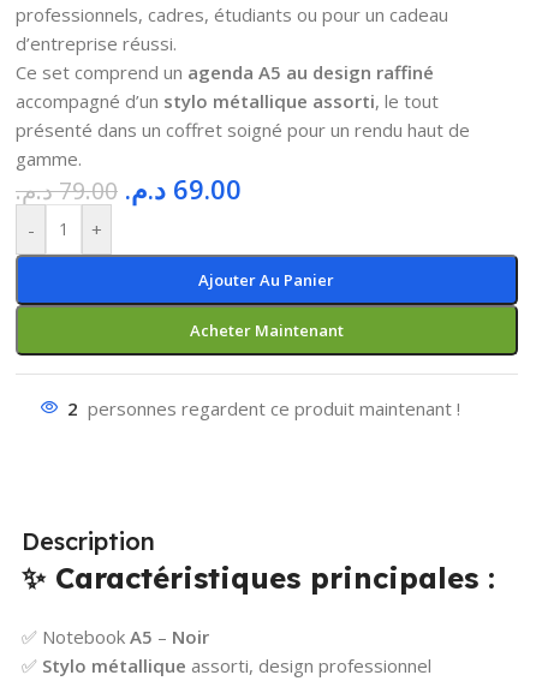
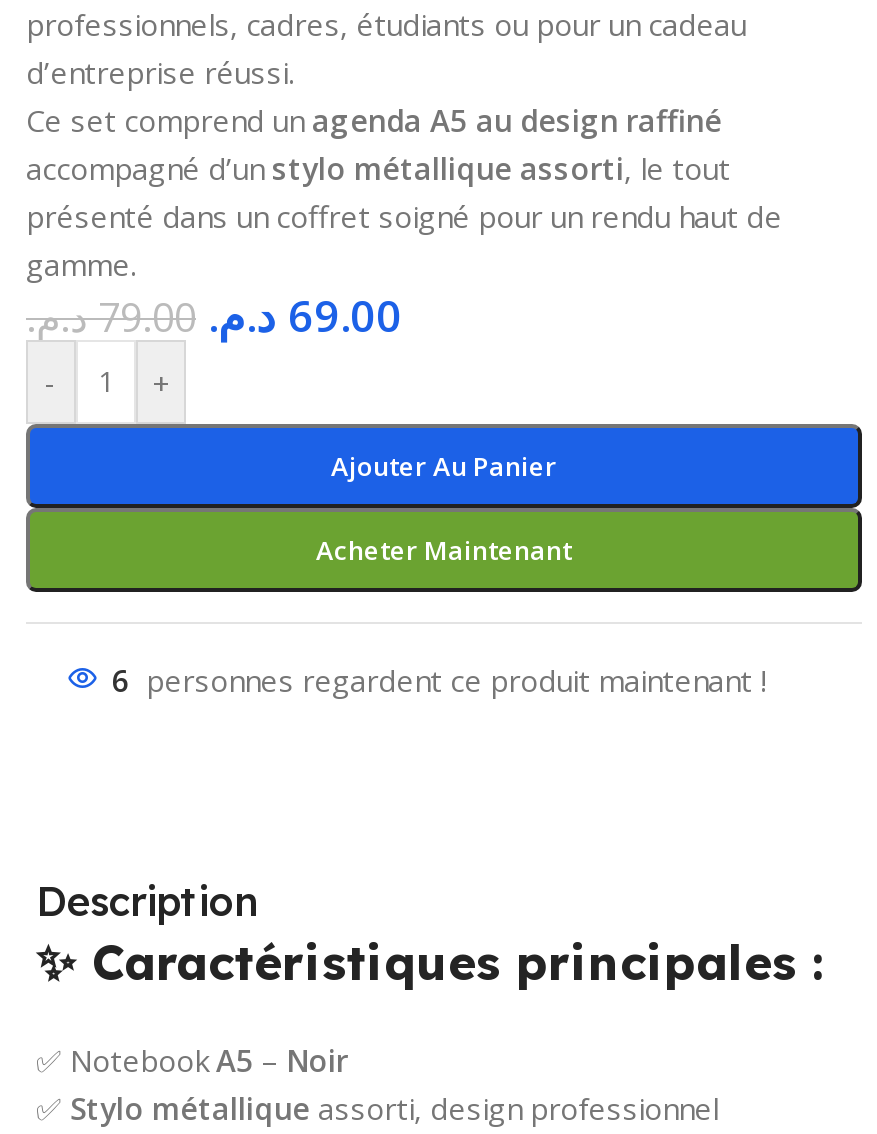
[67,397,460,421] 2 personnes regardent ce produit maintenant ! -> [112,661,766,701] 6 personnes regardent ce produit maintenant !

